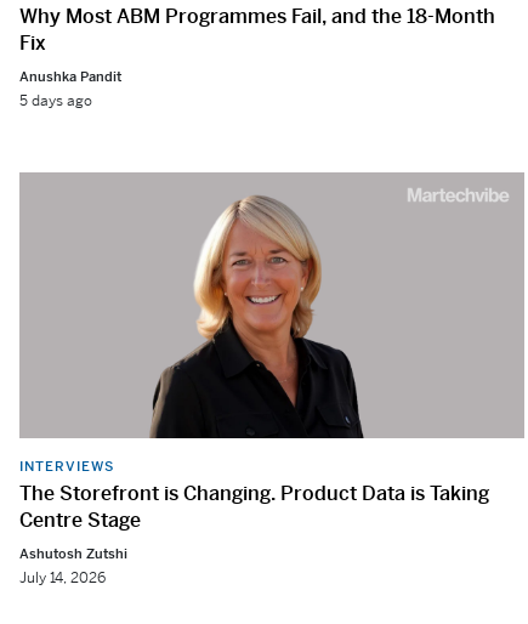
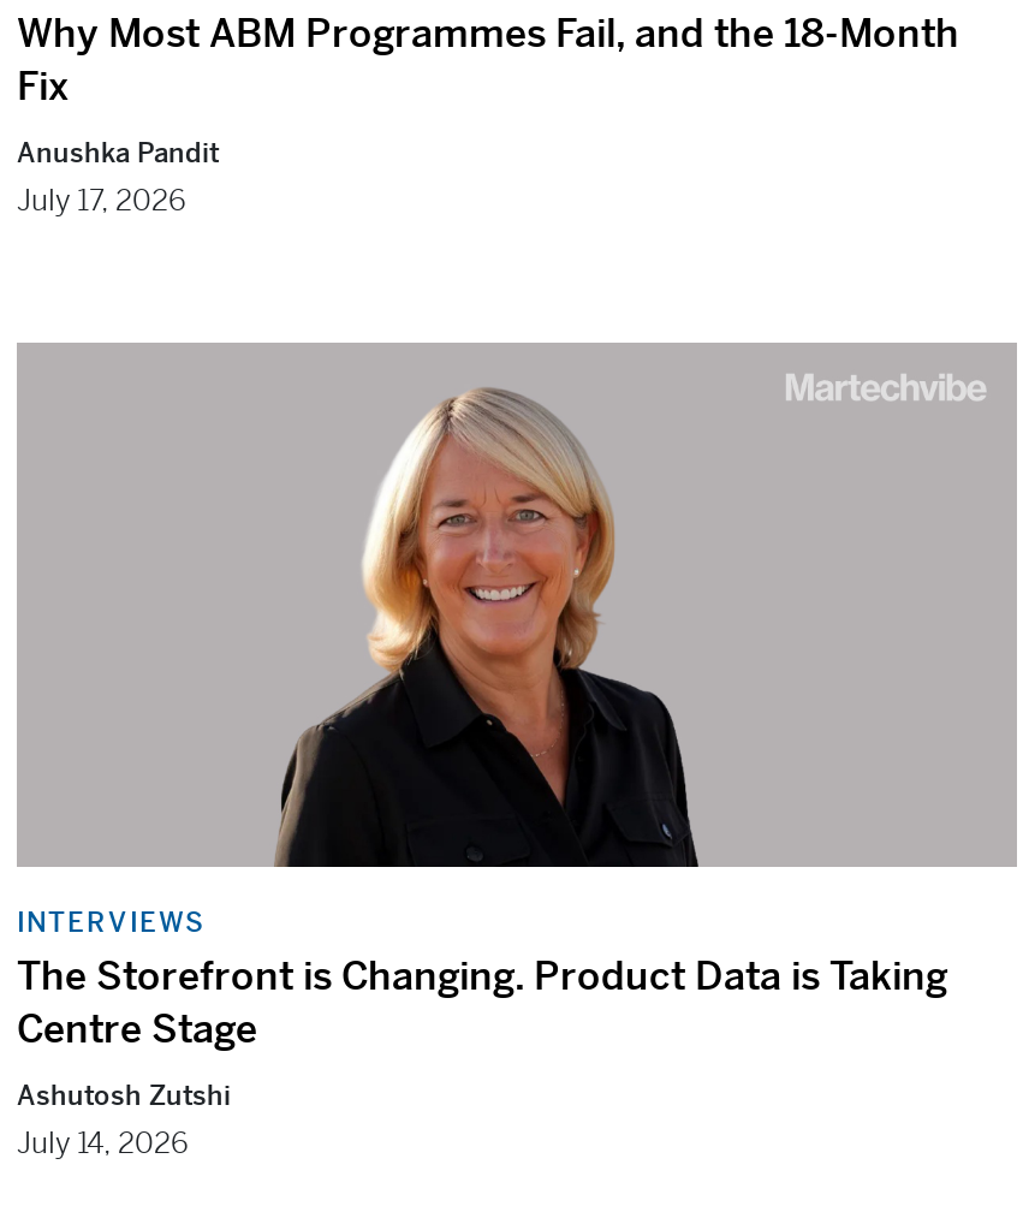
[19,91,92,111] 5 days ago -> [17,181,185,219] July 17, 2026

